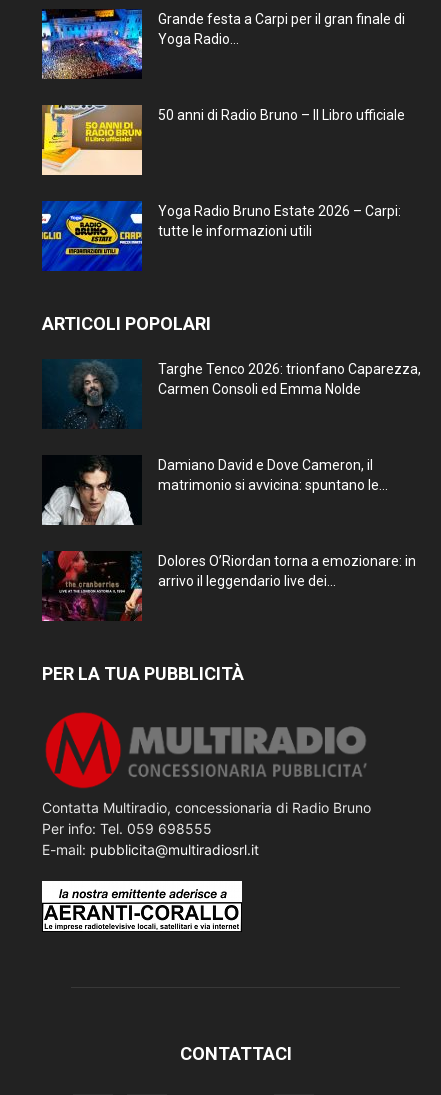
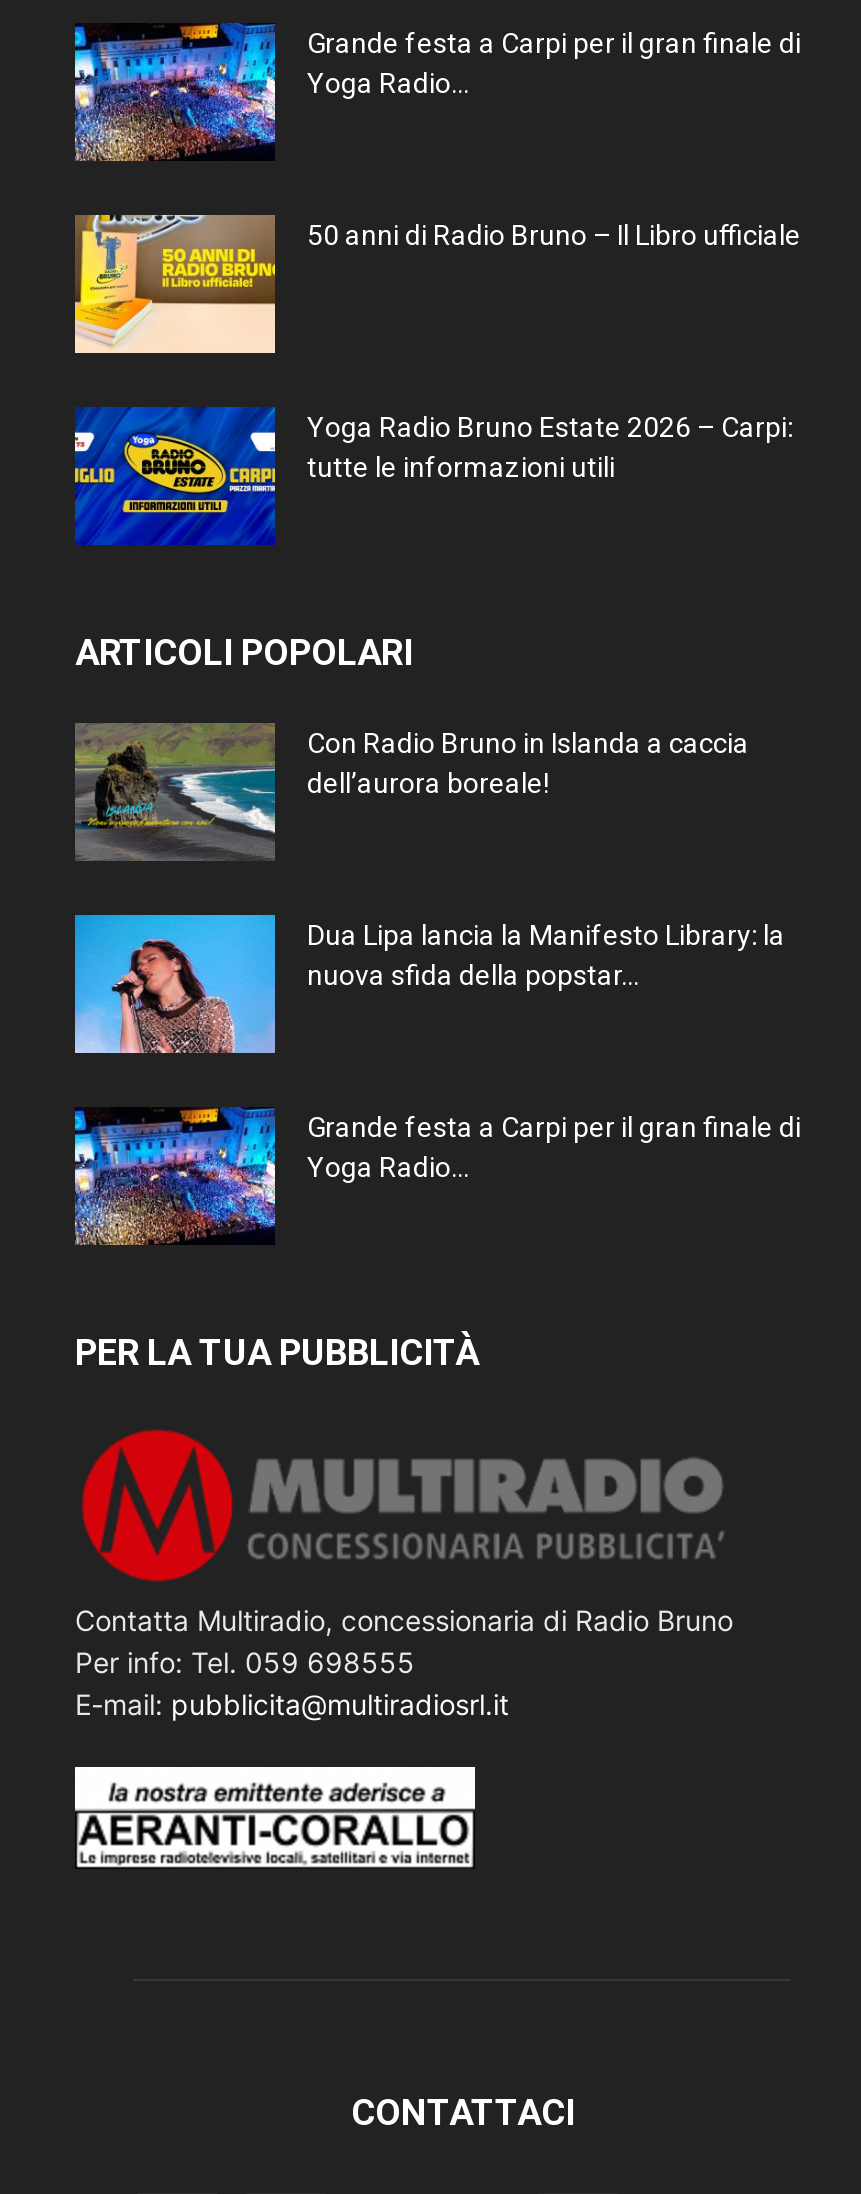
[42,359,421,429] [image] | Targhe Tenco 2026: trionfano Caparezza, | Carmen Consoli ed Emma Nolde -> [73,722,749,862] [image] | Con Radio Bruno in Islanda a caccia | dell’aurora boreale!
[42,455,388,526] [image] | Damiano David e Dove Cameron, il | matrimonio si avvicina: spuntano le... -> [73,912,785,1056] [image] | Dua Lipa lancia la Manifesto Library: la | nuova sfida della popstar...
[42,550,416,621] [image] | Dolores O’Riordan torna a emozionare: in | arrivo il leggendario live dei... -> [73,1106,801,1246] [image] | Grande festa a Carpi per il gran finale di | Yoga Radio...

